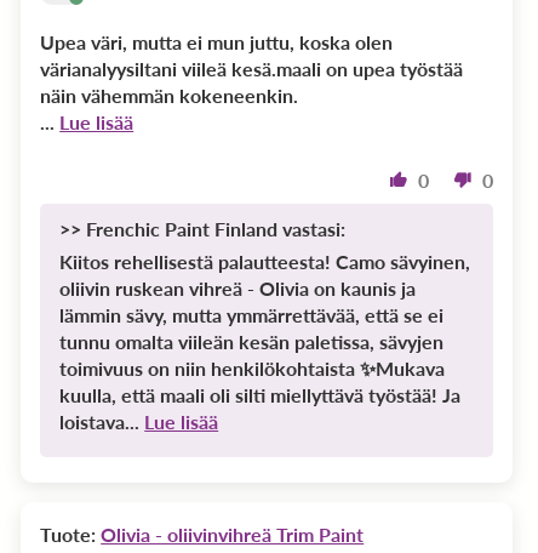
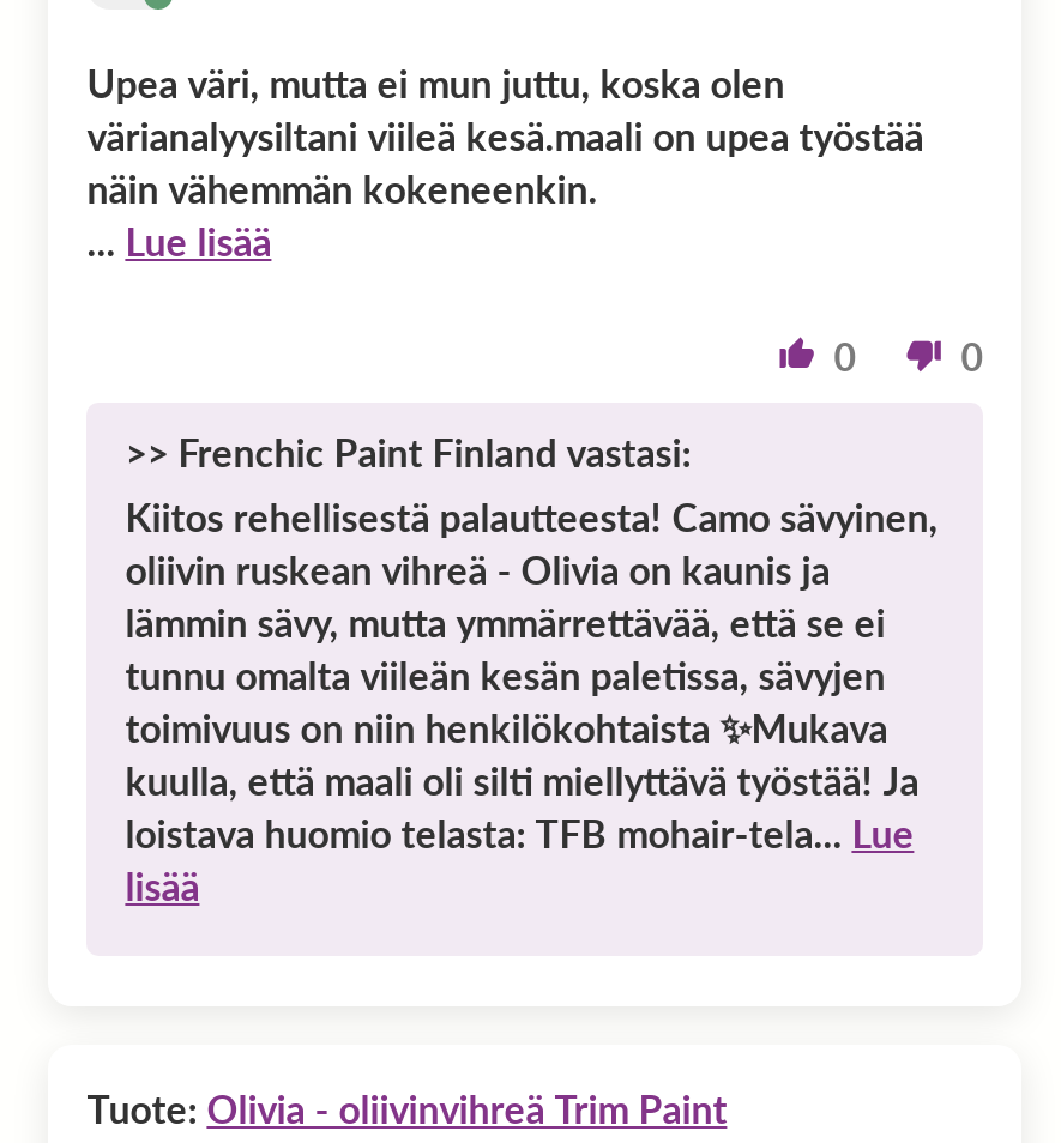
[60,410,218,433] loistava... Lue lisää -> [125,811,914,909] loistava huomio telasta: TFB mohair-tela... Lue | lisää

